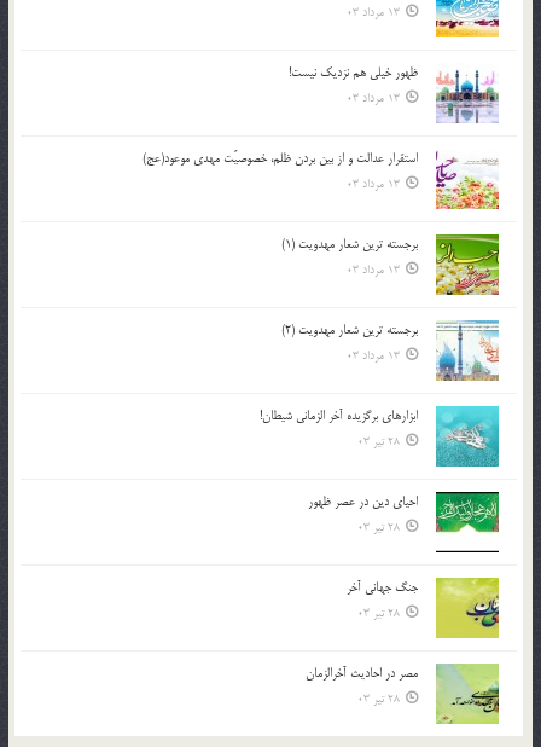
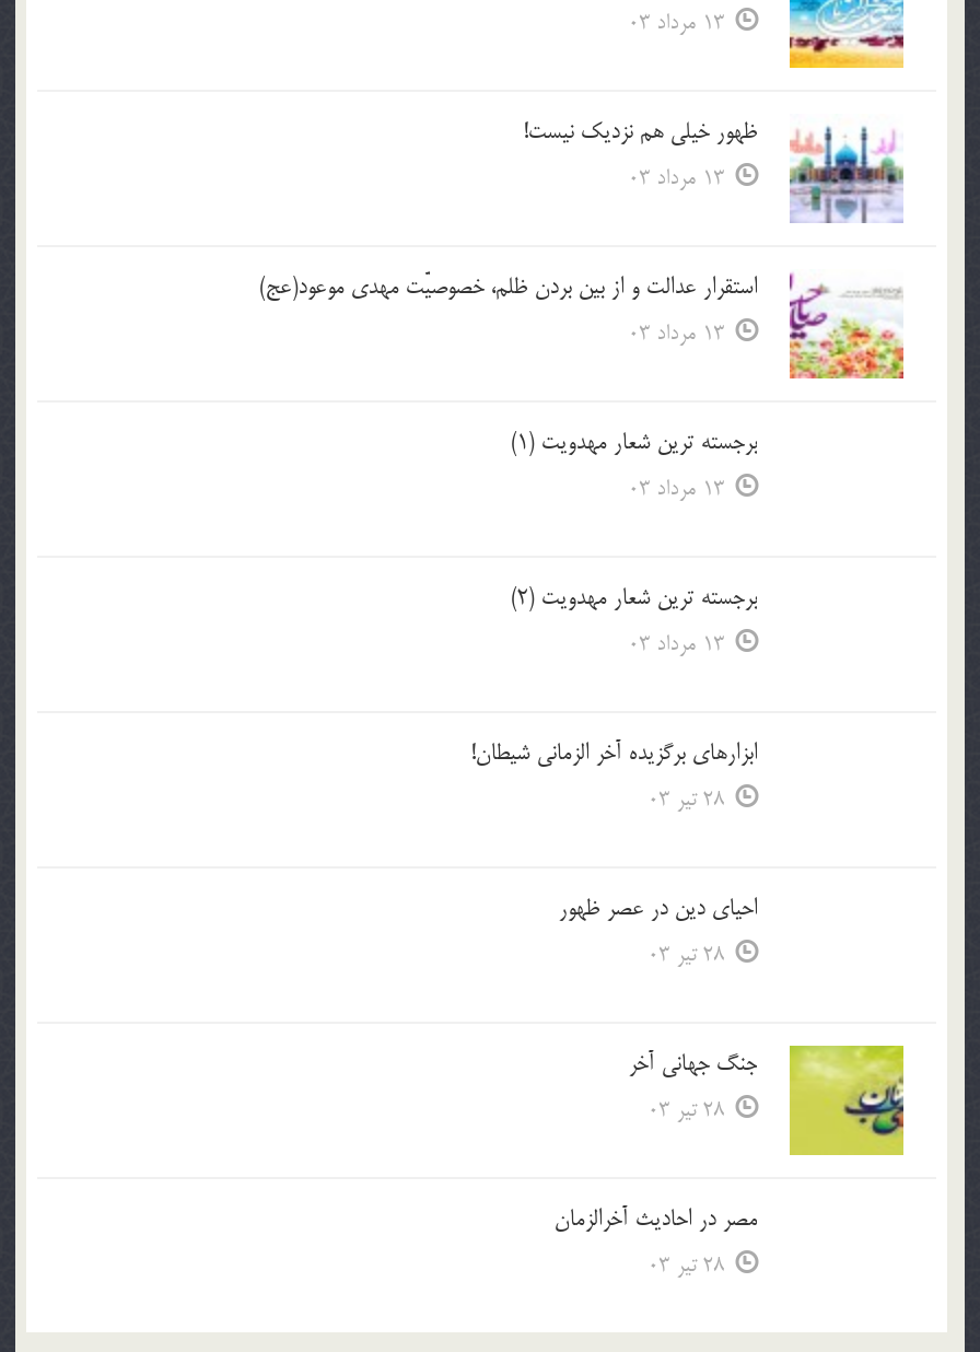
[435,233,500,296] [image] -> none
[435,319,500,382] [image] -> none
[435,405,500,468] [image] -> none
[435,491,500,534] [image] -> none
[435,662,500,725] [image] -> none

